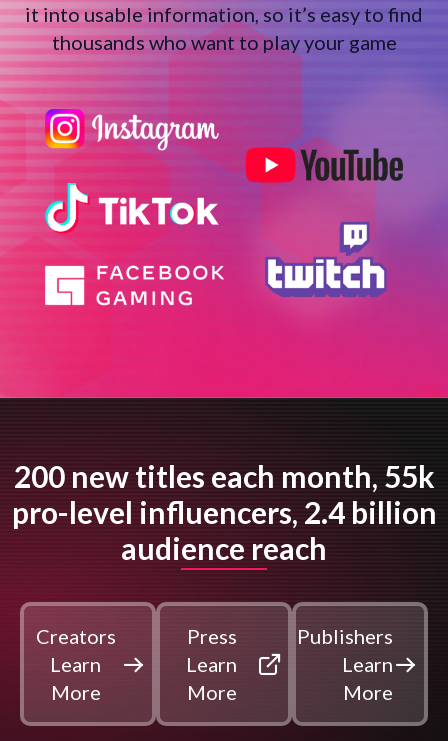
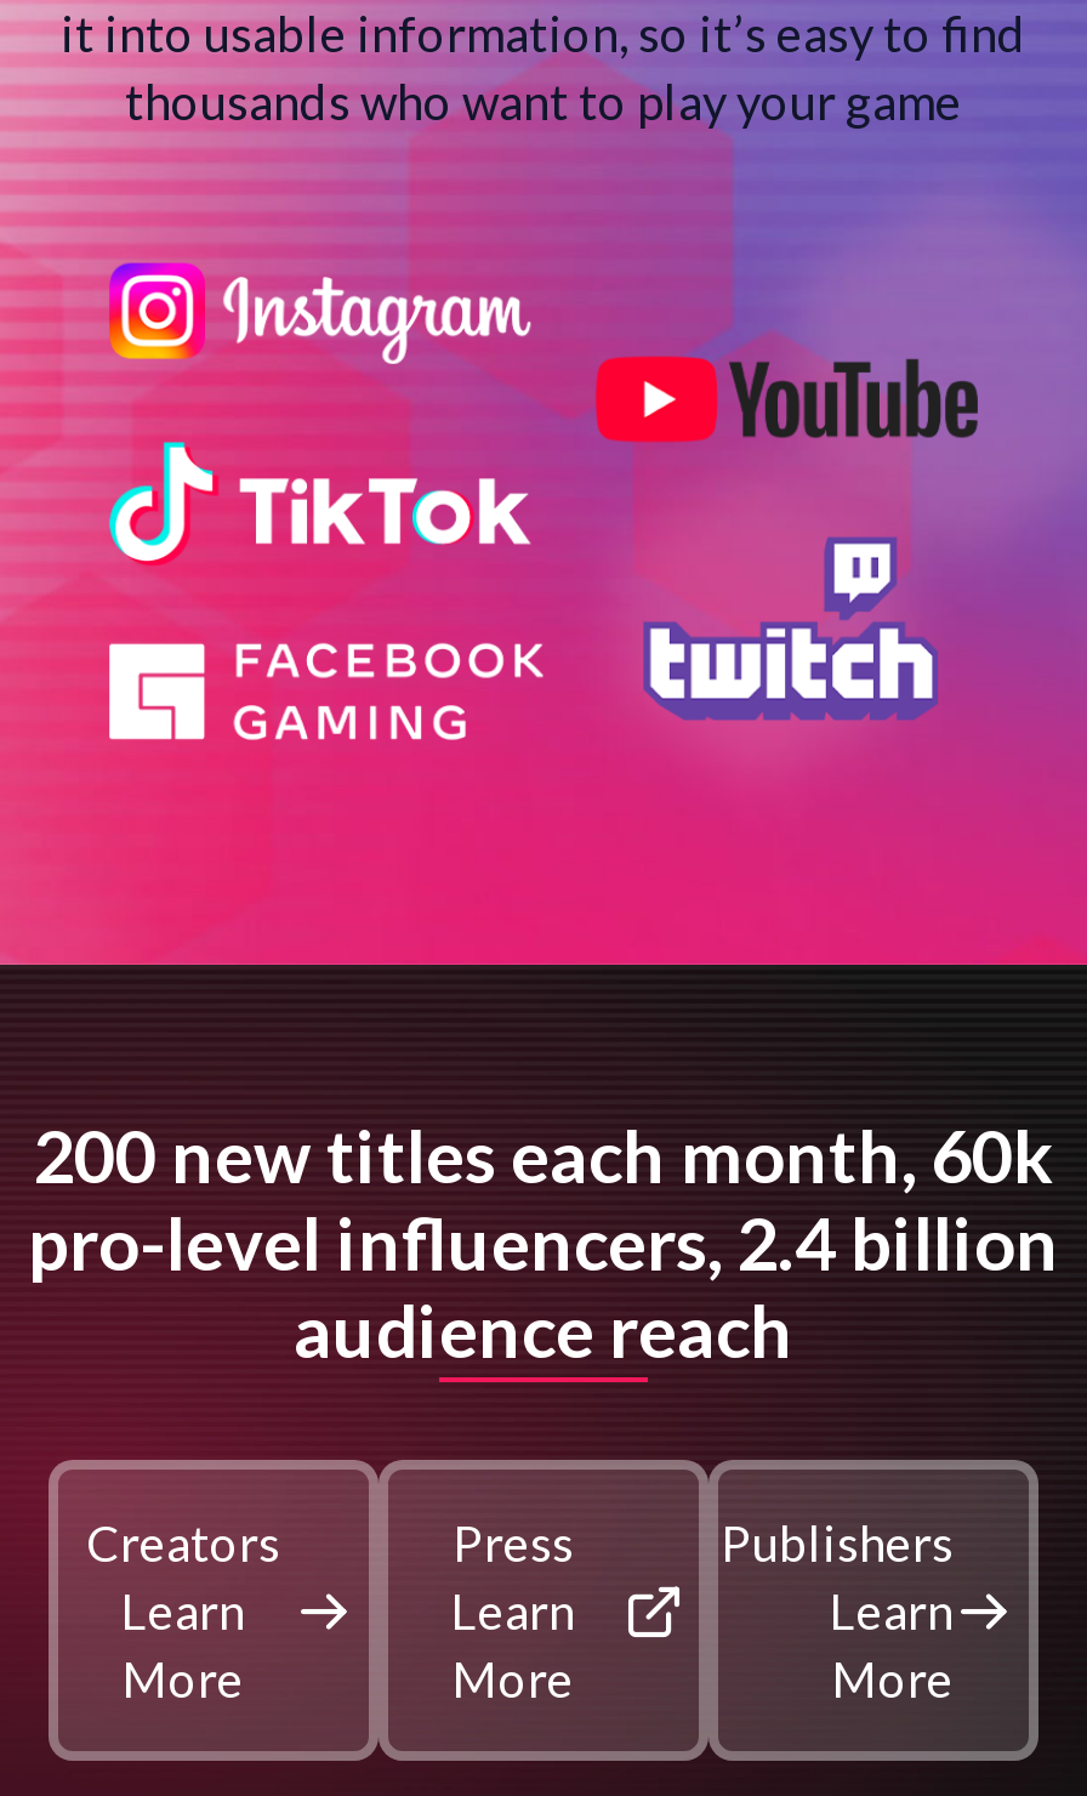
[13,458,434,494] 200 new titles each month, 55k -> [33,1110,1054,1197] 200 new titles each month, 60k

